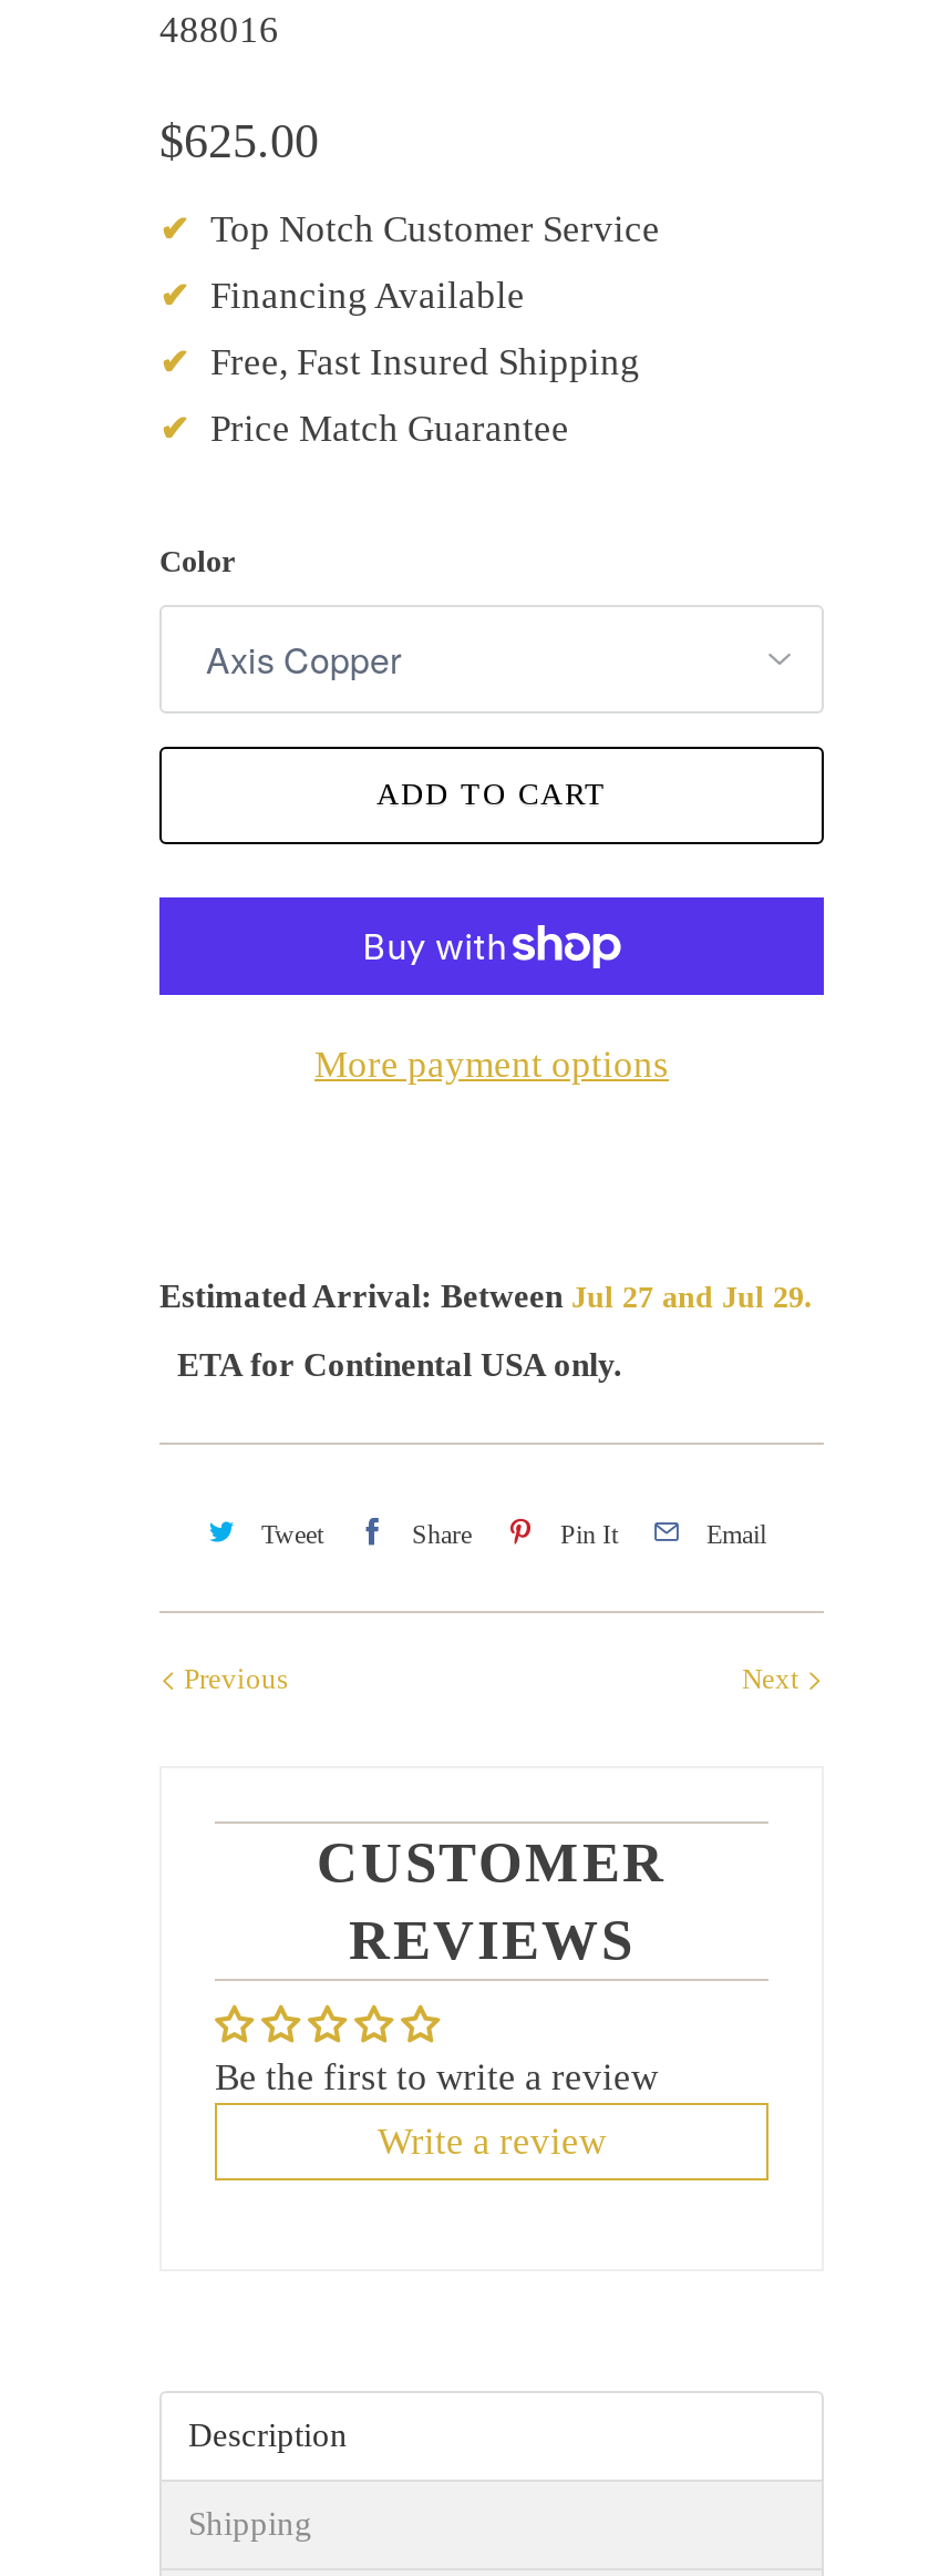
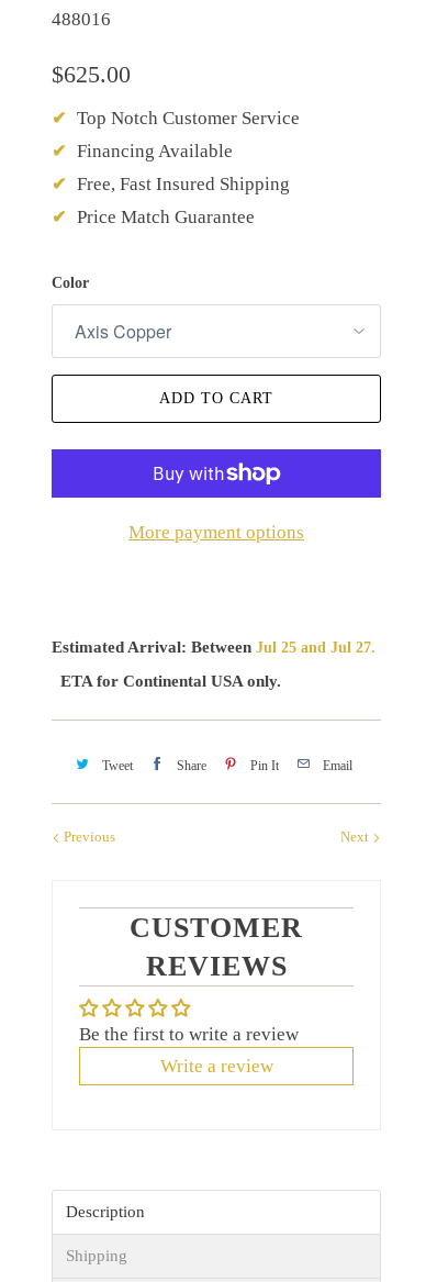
[159,1279,813,1315] Estimated Arrival: Between Jul 27 and Jul 29. -> [52,639,375,656] Estimated Arrival: Between Jul 25 and Jul 27.

